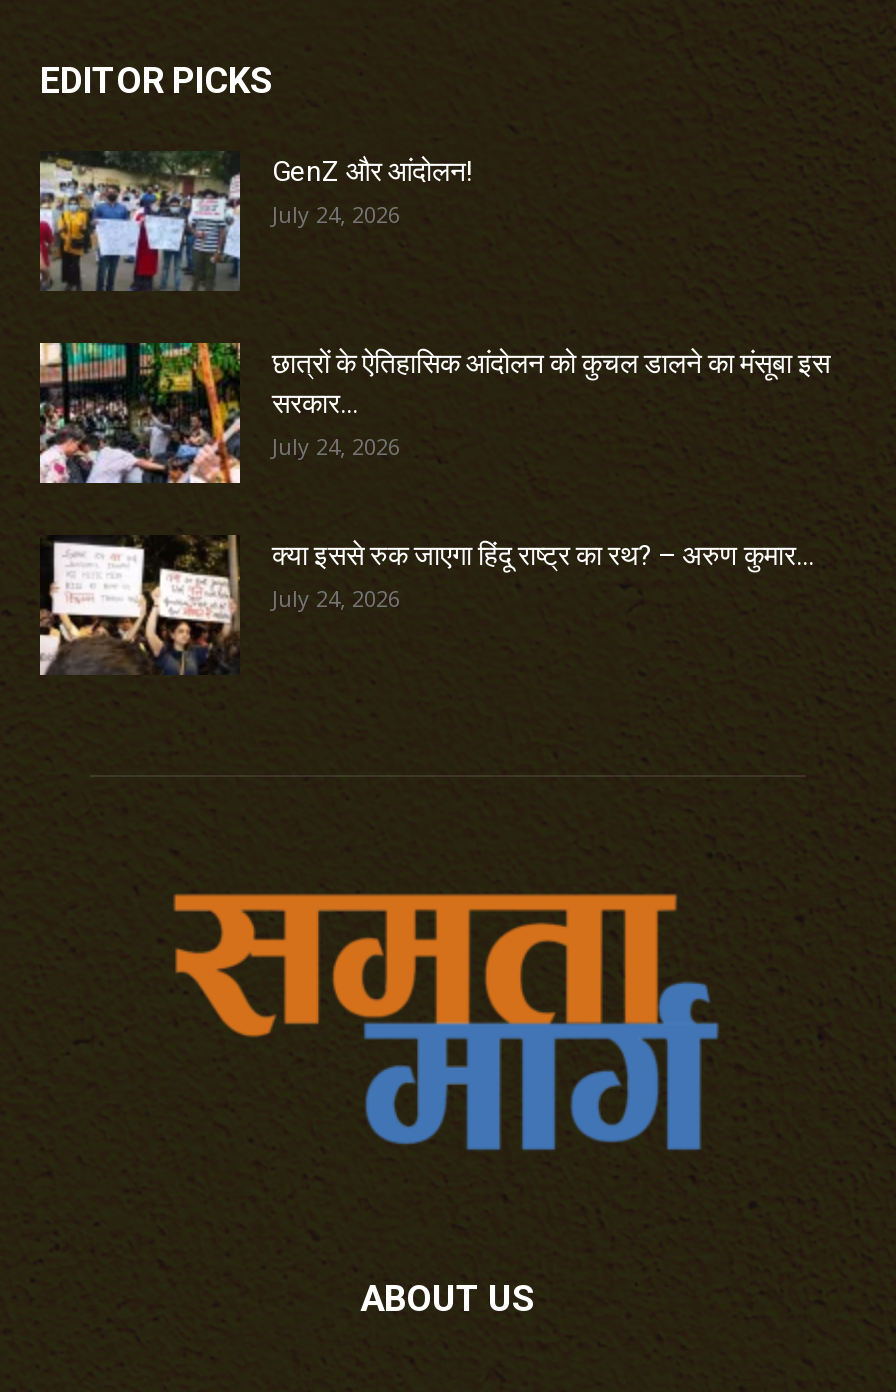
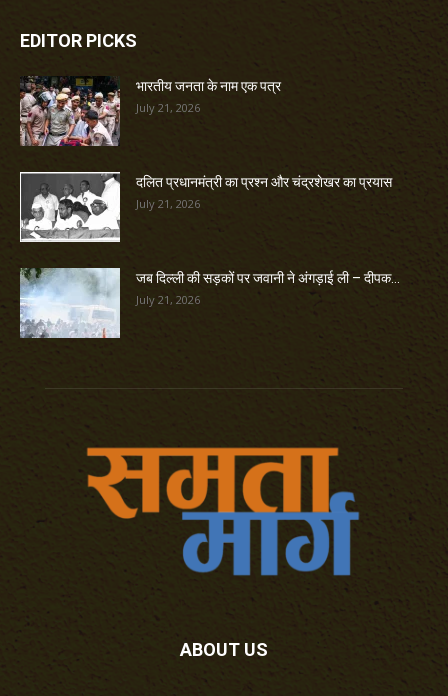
[38,150,472,292] [image] | GenZ और आंदोलन! | July 24, 2026 -> [19,76,281,147] [image] | भारतीय जनता के नाम एक पत्र | July 21, 2026
[38,342,830,486] [image] | छात्रों के ऐतिहासिक आंदोलन को कुचल डालने का मंसूबा इस | सरकार... | July 24, 2026 -> [19,171,392,243] [image] | दलित प्रधानमंत्री का प्रश्न और चंद्रशेखर का प्रयास | July 21, 2026
[38,534,814,676] [image] | क्या इससे रुक जाएगा हिंदू राष्ट्र का रथ? – अरुण कुमार... | July 24, 2026 -> [19,267,400,339] [image] | जब दिल्ली की सड़कों पर जवानी ने अंगड़ाई ली – दीपक... | July 21, 2026

